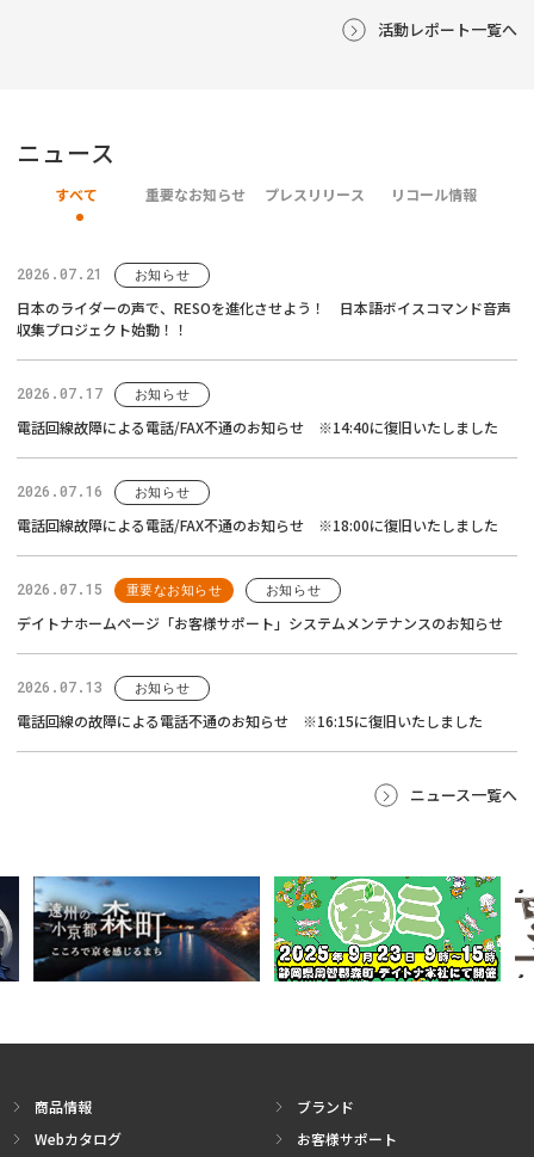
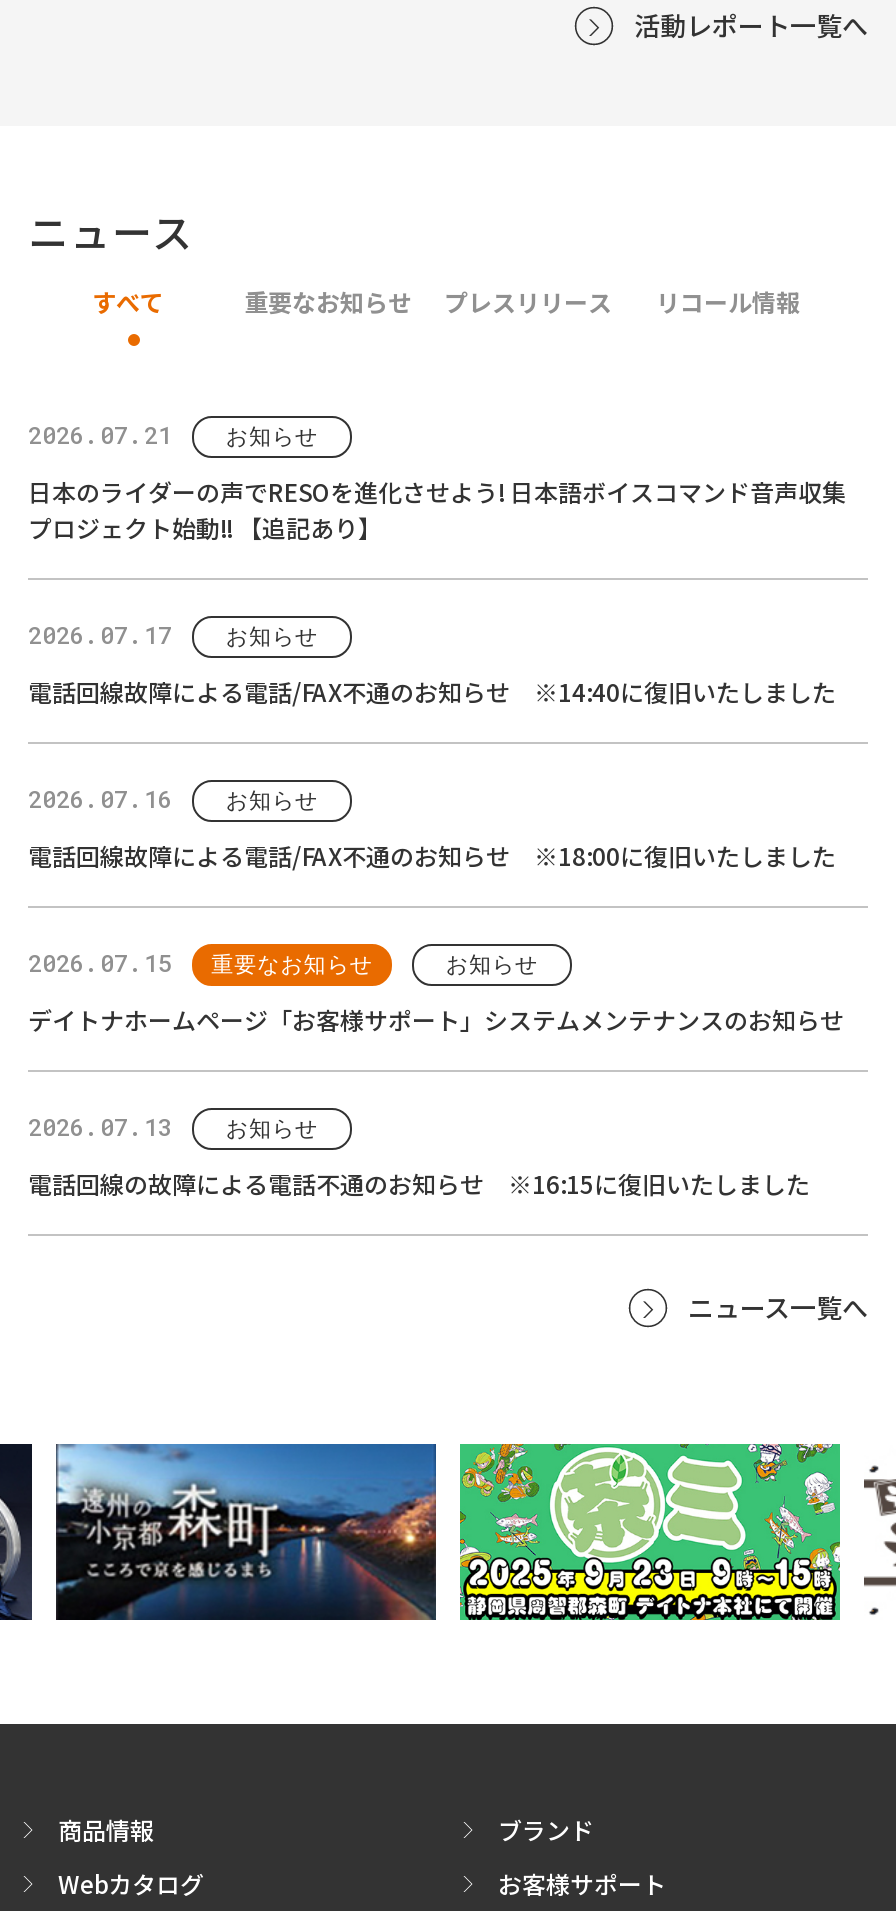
[17,298,511,339] 日本のライダーの声で、RESOを進化させよう！ 日本語ボイスコマンド音声 | 収集プロジェクト始動！！ -> [28,475,846,545] 日本のライダーの声でRESOを進化させよう! 日本語ボイスコマンド音声収集 | プロジェクト始動!! 【追記あり】

